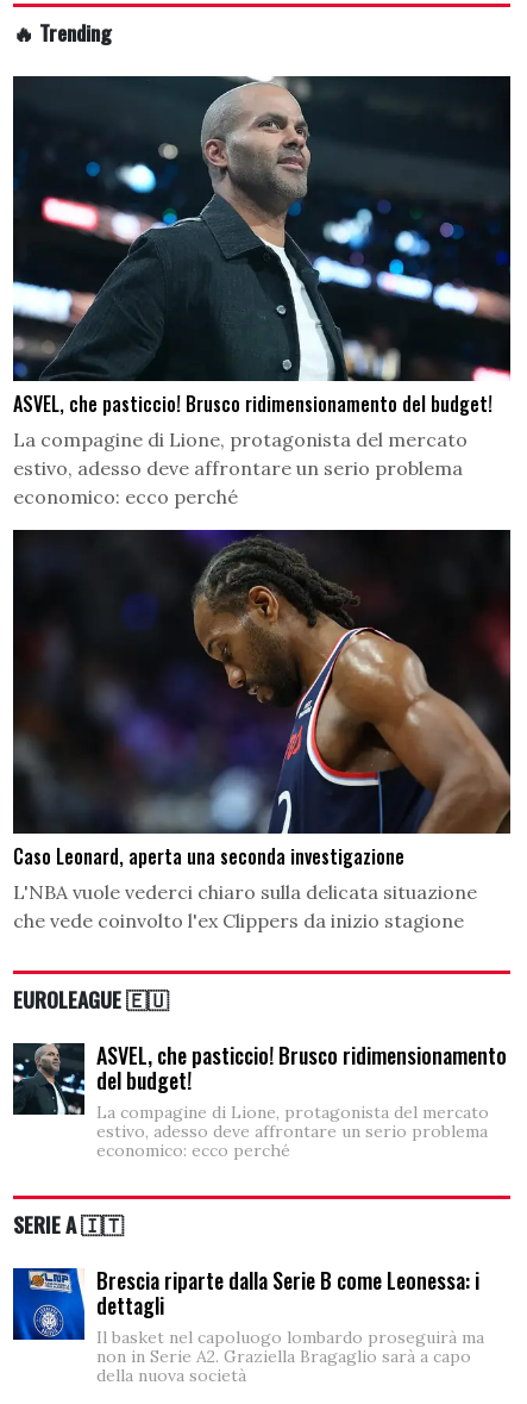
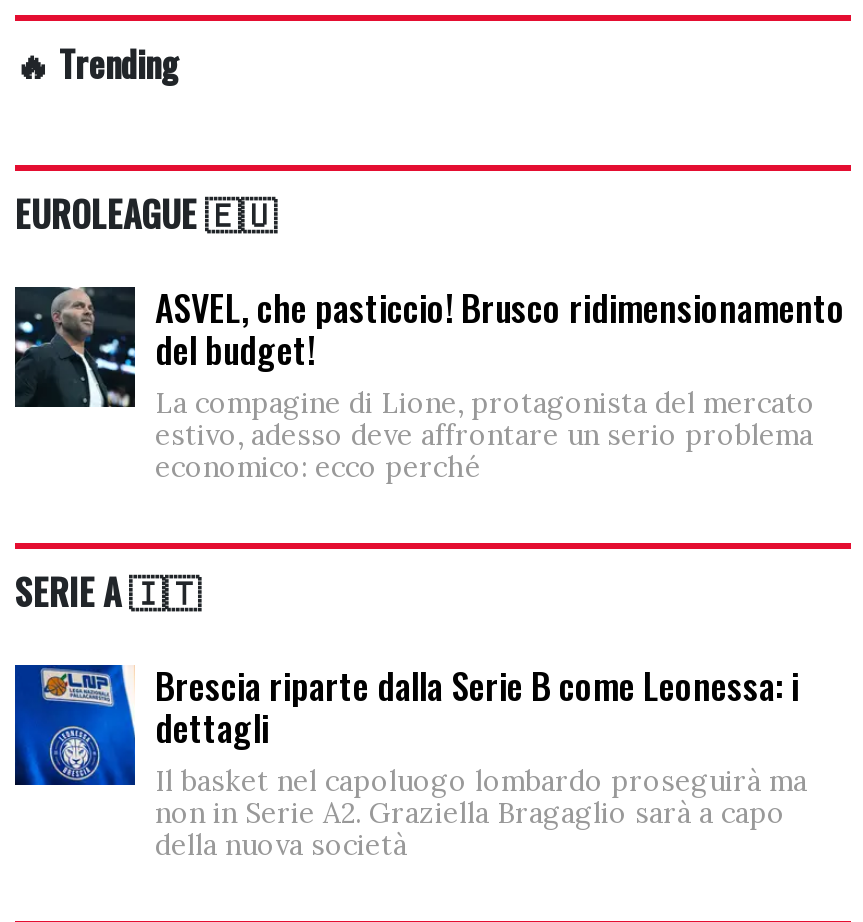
[12,75,512,508] [image] | ASVEL, che pasticcio! Brusco ridimensionamento del budget! | La compagine di Lione, protagonista del mercato | estivo, adesso deve affrontare un serio problema | economico: ecco perché -> none
[12,529,512,933] [image] | Caso Leonard, aperta una seconda investigazione | L'NBA vuole vederci chiaro sulla delicata situazione | che vede coinvolto l'ex Clippers da inizio stagione -> none

